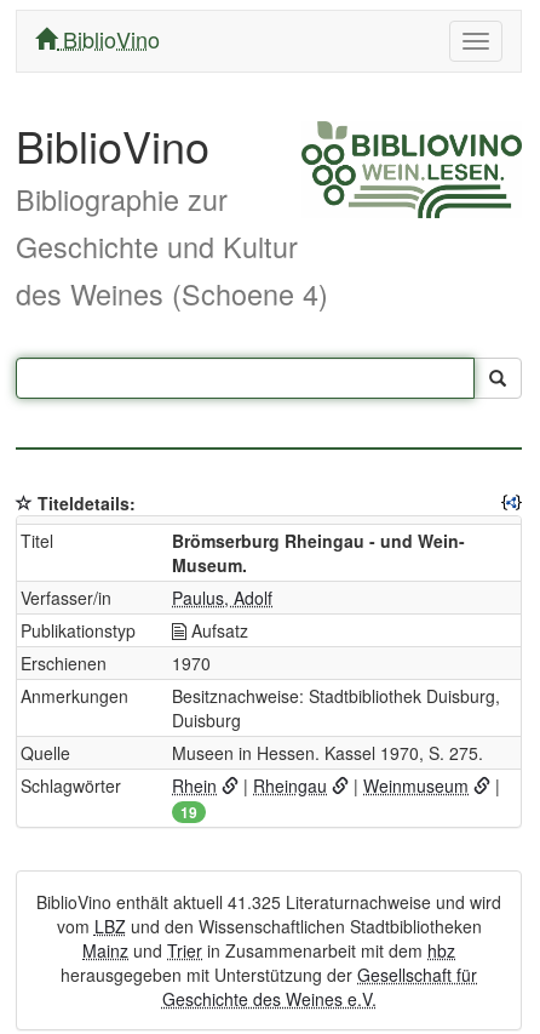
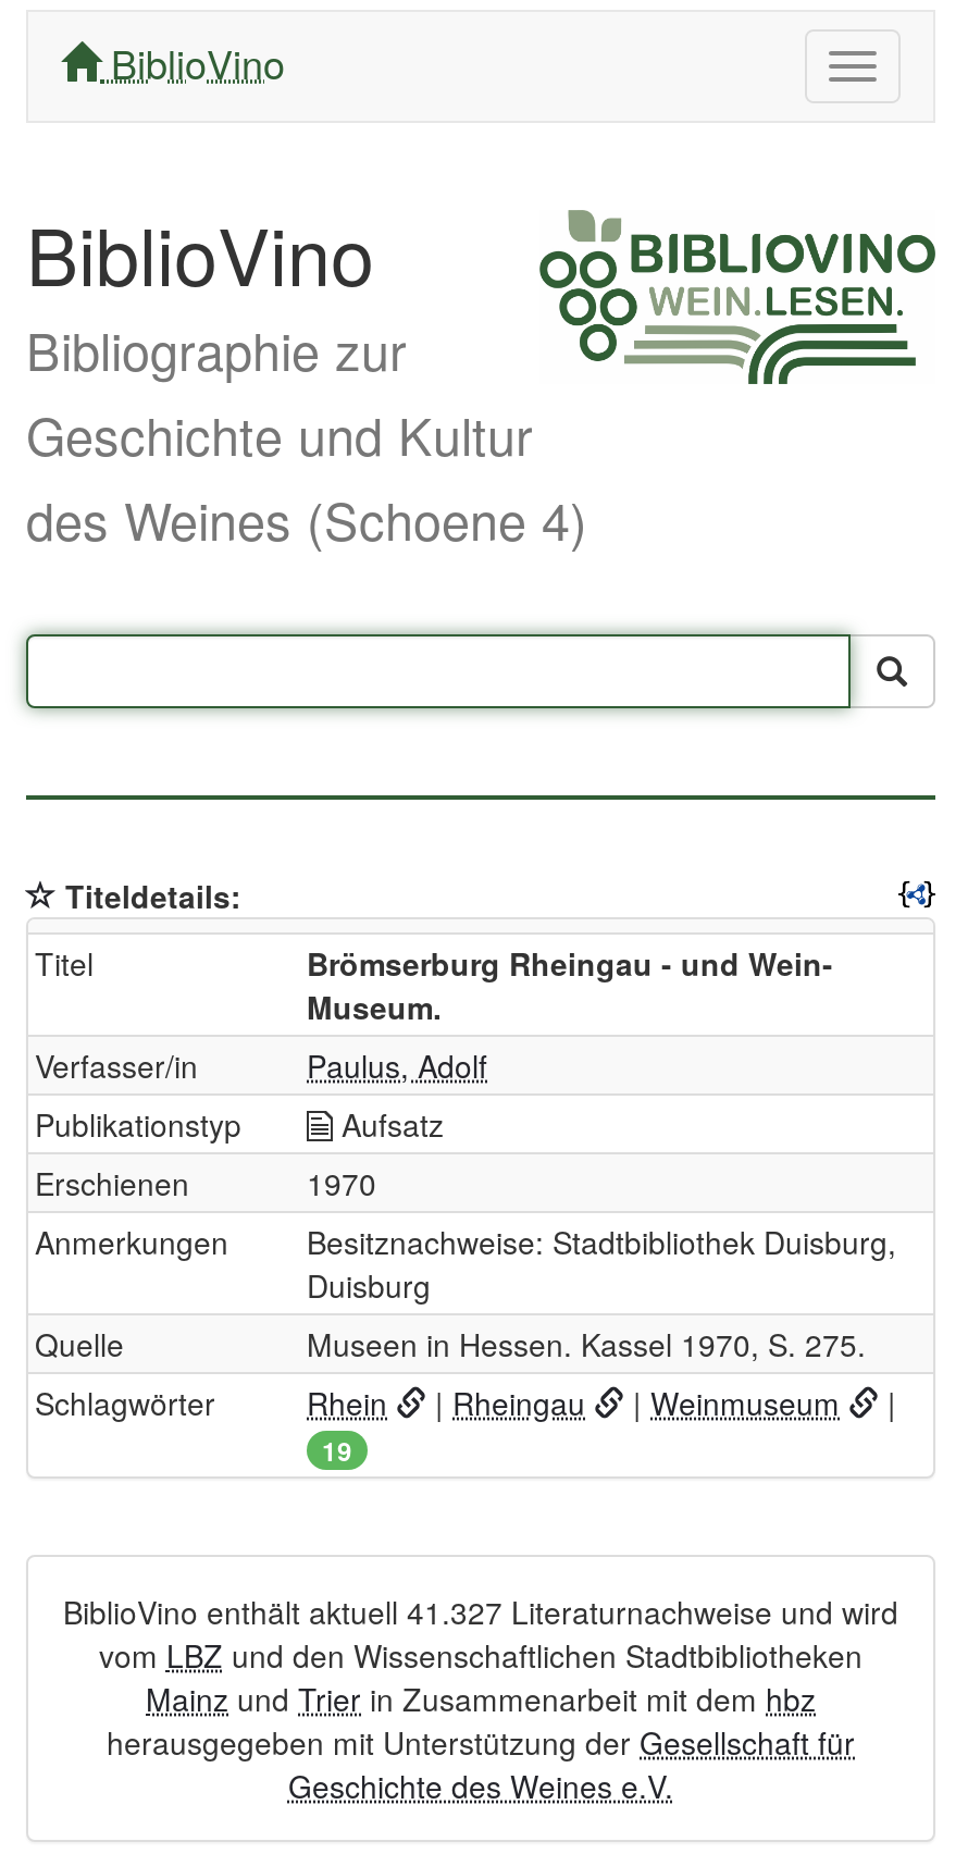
[36,890,501,914] BiblioVino enthält aktuell 41.325 Literaturnachweise und wird -> [63,1590,898,1633] BiblioVino enthält aktuell 41.327 Literaturnachweise und wird

